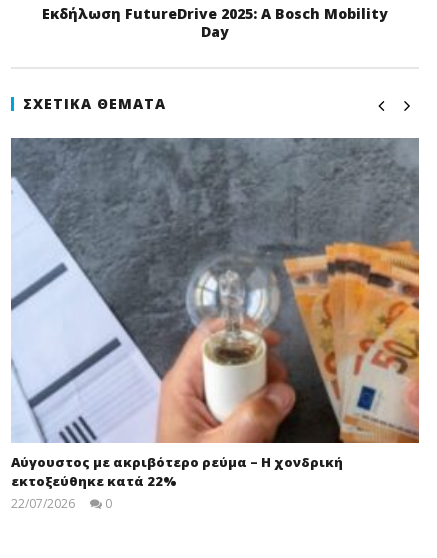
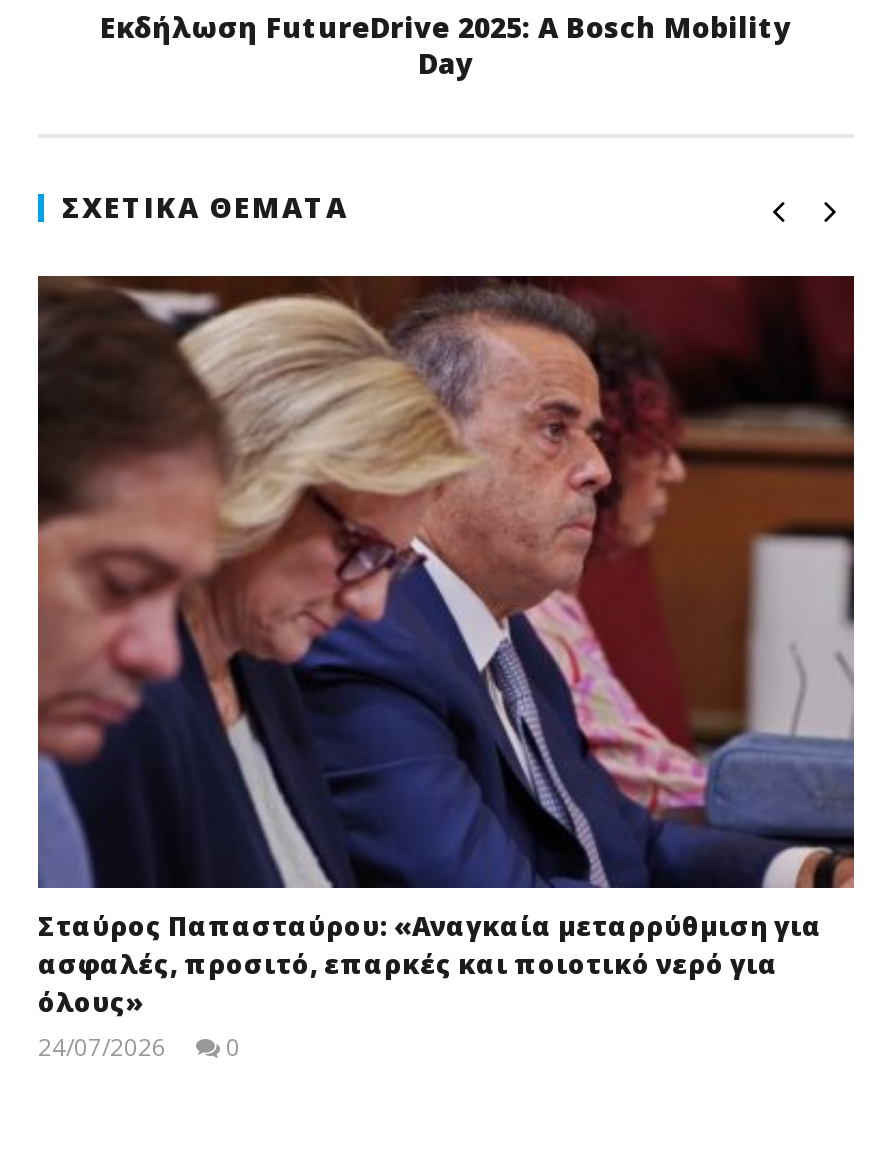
[10,137,420,512] [image] | Αύγουστος με ακριβότερο ρεύμα – Η χονδρική | εκτοξεύθηκε κατά 22% | 22/07/2026 -> [36,274,856,1065] [image] | Σταύρος Παπασταύρου: «Αναγκαία μεταρρύθμιση για | ασφαλές, προσιτό, επαρκές και ποιοτικό νερό για | όλους» | 24/07/2026

